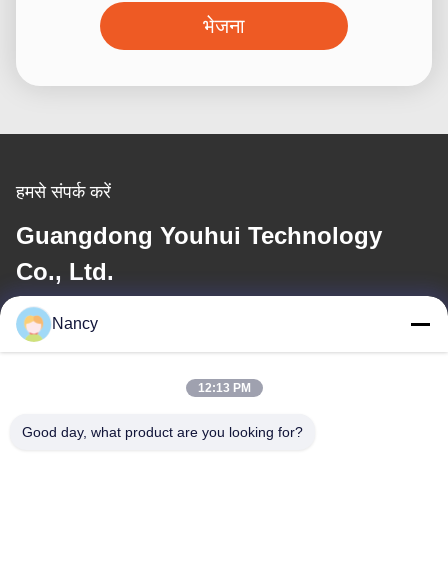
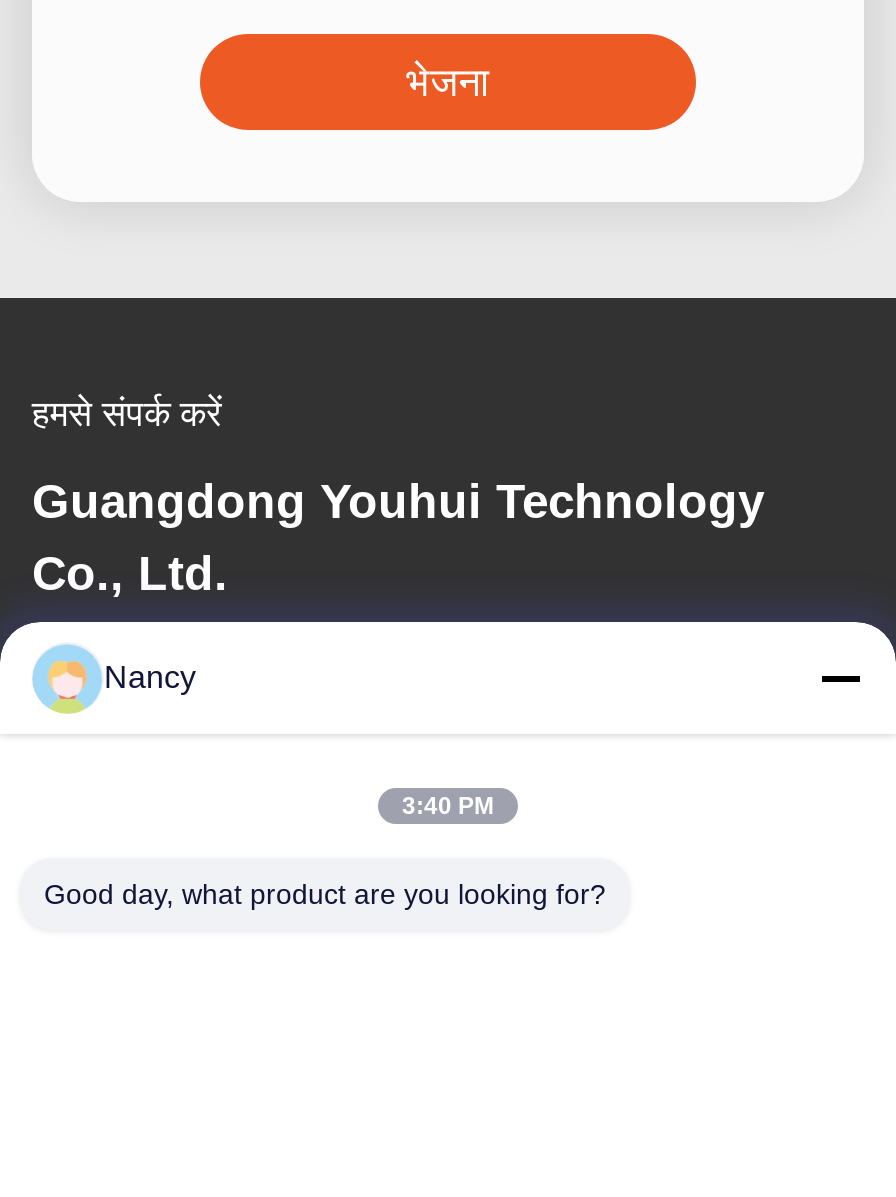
[197,381,250,395] 12:13 PM -> [402,792,494,820] 3:40 PM

